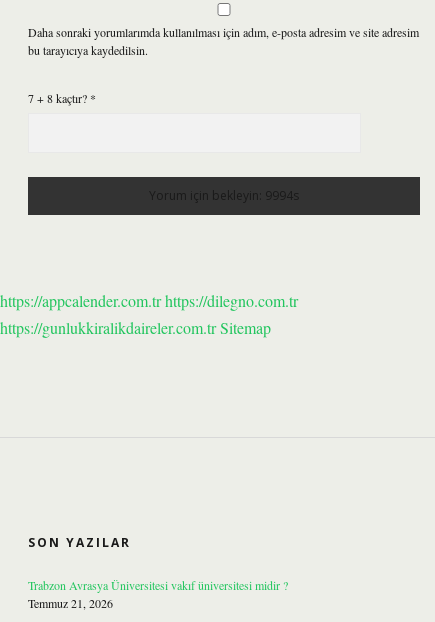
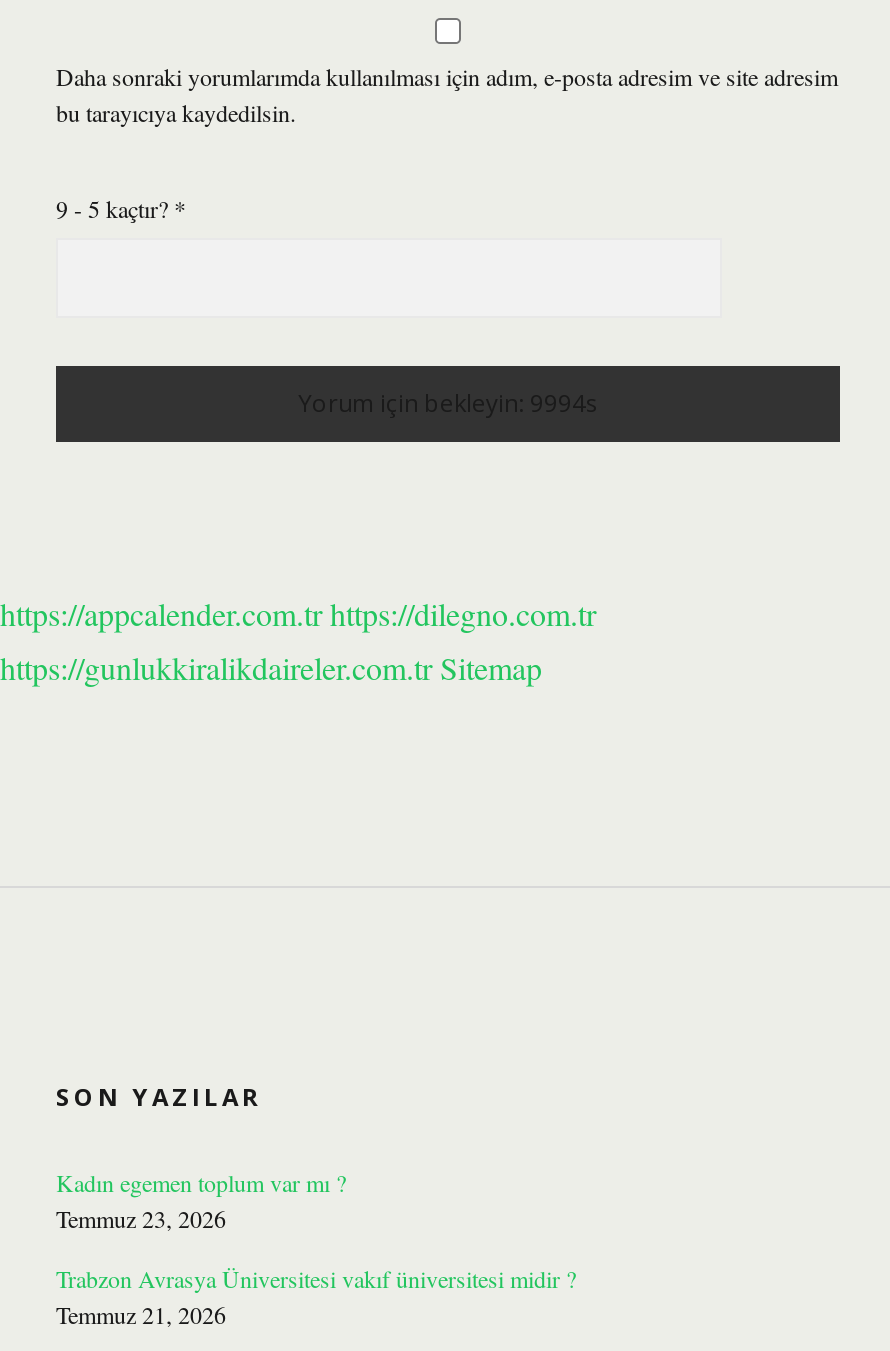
[28,90,96,106] 7 + 8 kaçtır? * -> [56,192,186,224] 9 - 5 kaçtır? *
none -> [56,1166,346,1234] Kadın egemen toplum var mı ? | Temmuz 23, 2026

